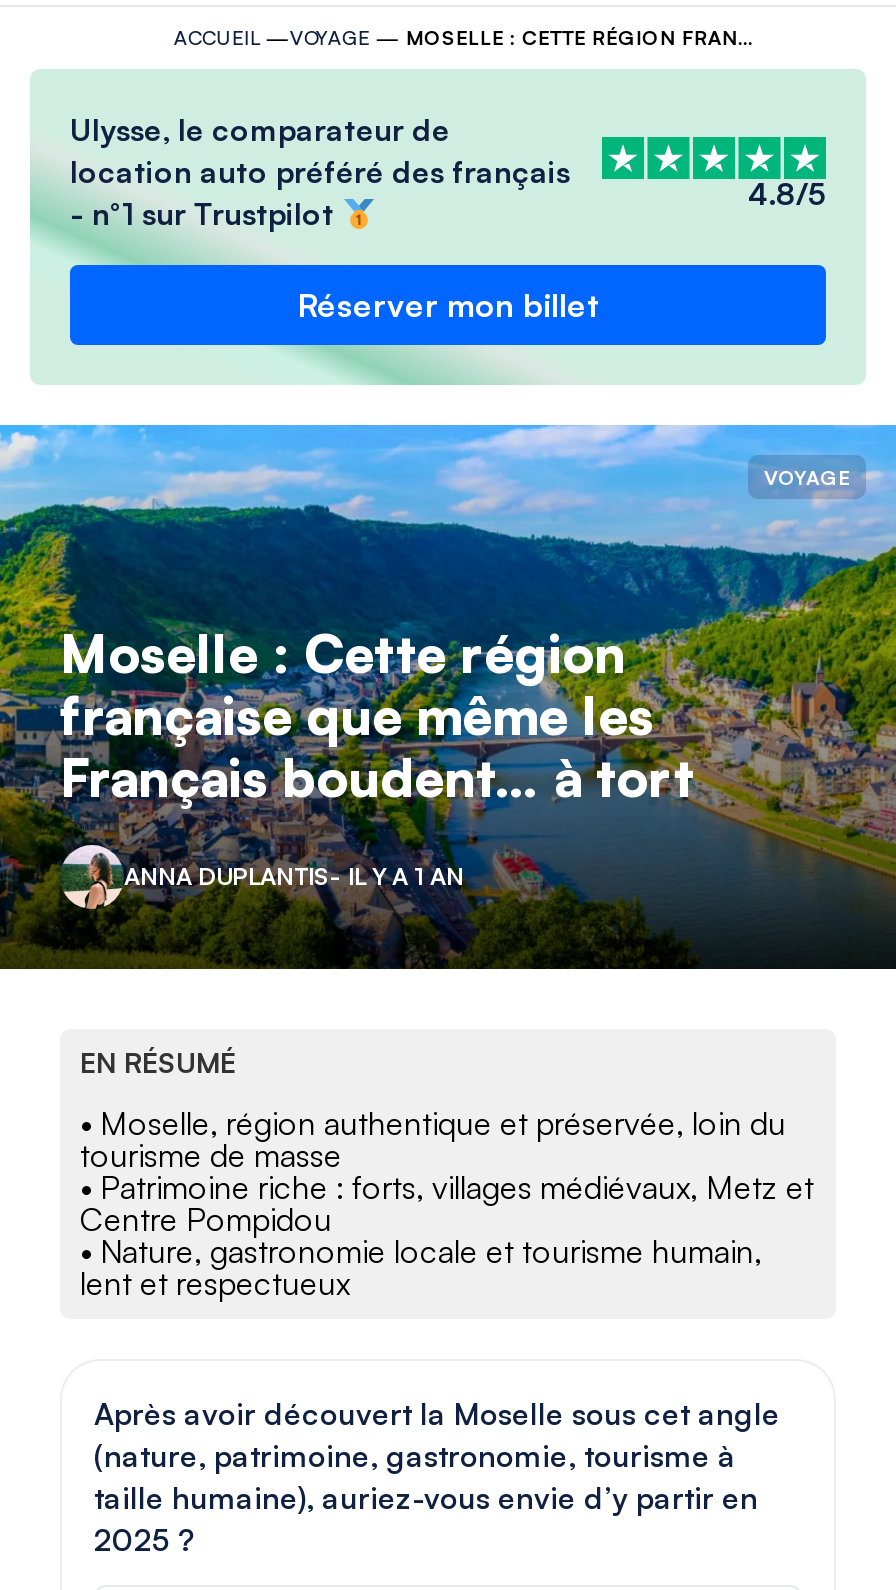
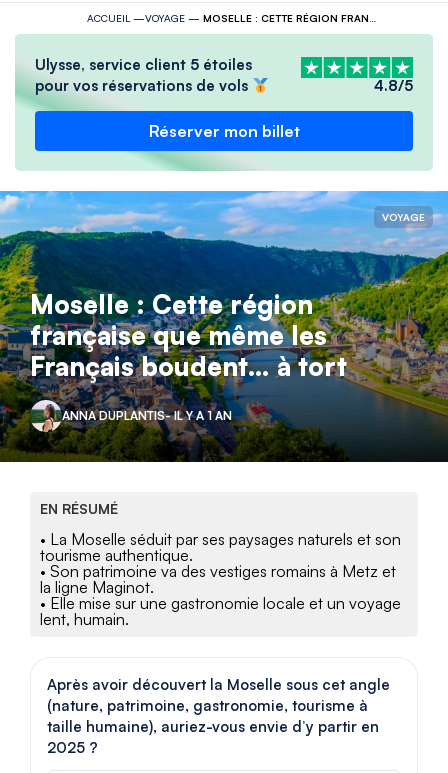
[70,111,570,233] Ulysse, le comparateur de | location auto préféré des français | - n°1 sur Trustpilot -> [35,55,252,95] Ulysse, service client 5 étoiles | pour vos réservations de vols
[80,1102,814,1302] • Moselle, région authentique et préservée, loin du | tourisme de masse | • Patrimoine riche : forts, villages médiévaux, Metz et | Centre Pompidou | • Nature, gastronomie locale et tourisme humain, | lent et respectueux -> [40,529,401,629] • La Moselle séduit par ses paysages naturels et son | tourisme authentique. | • Son patrimoine va des vestiges romains à Metz et | la ligne Maginot. | • Elle mise sur une gastronomie locale et un voyage | lent, humain.

